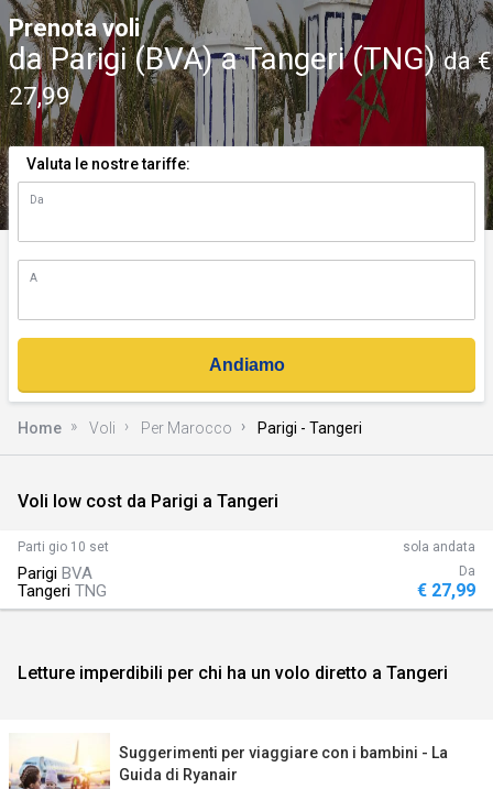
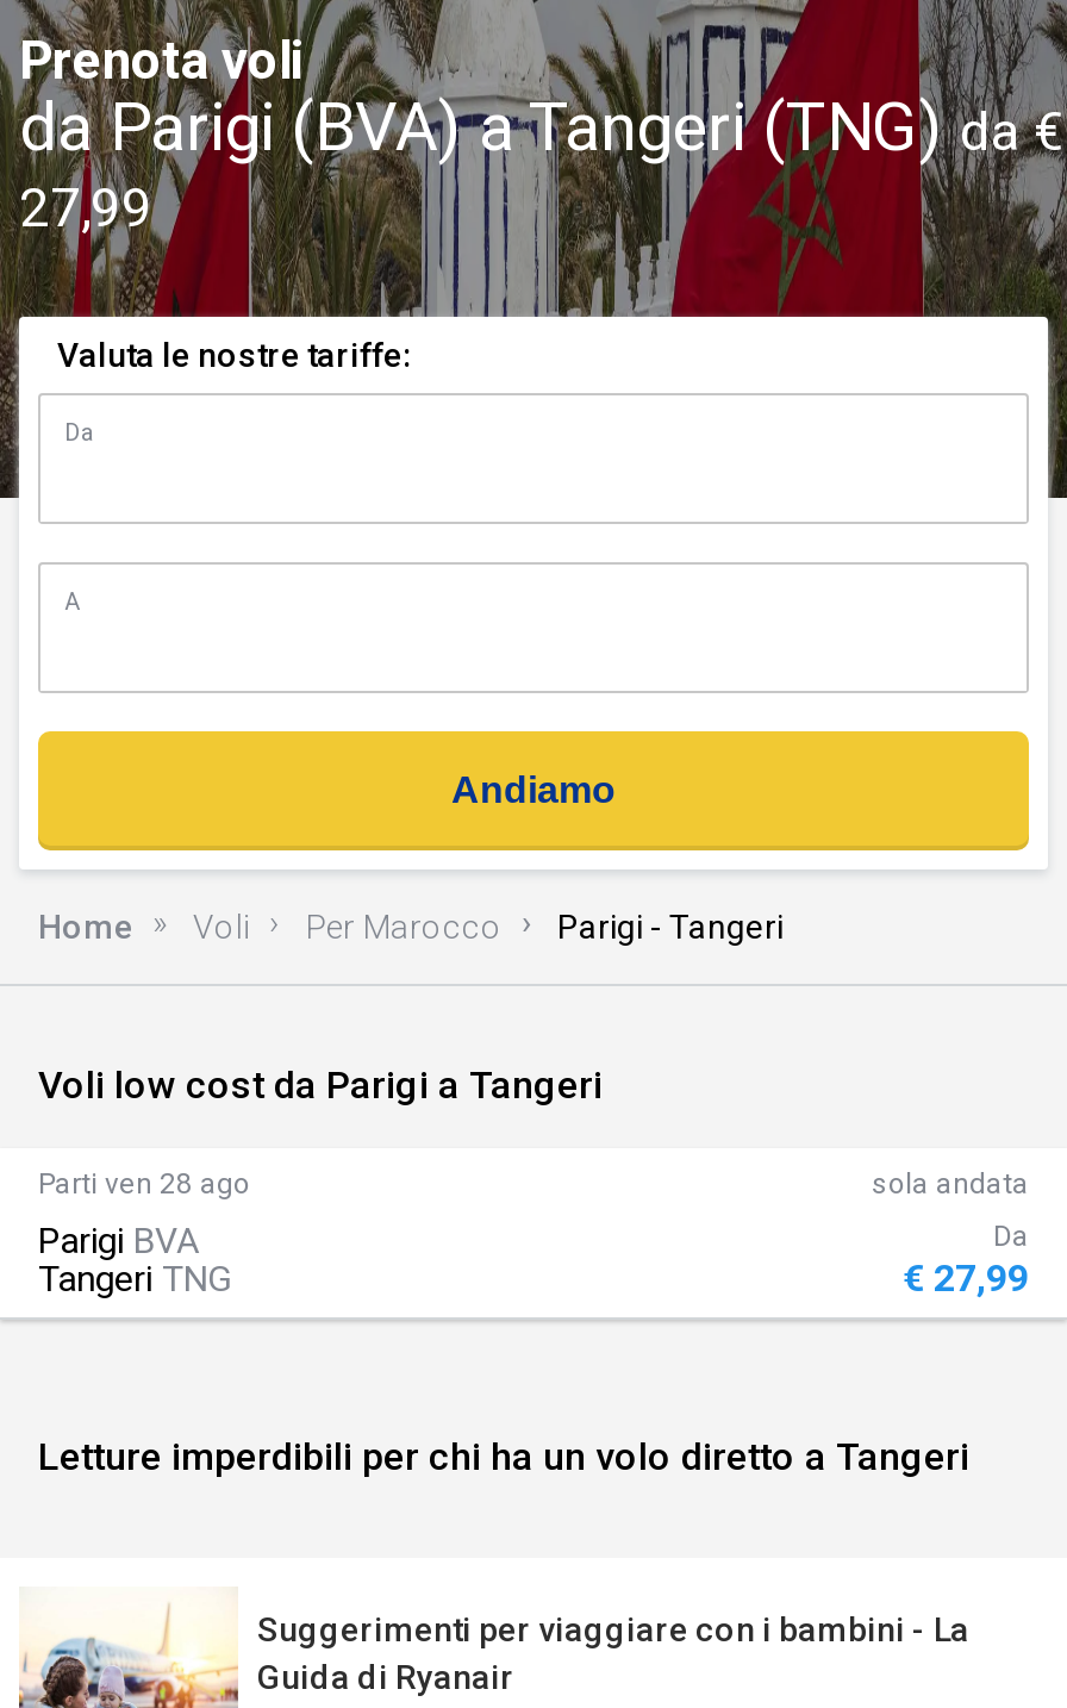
[18,539,109,555] Parti gio 10 set -> [38,1167,250,1201] Parti ven 28 ago

